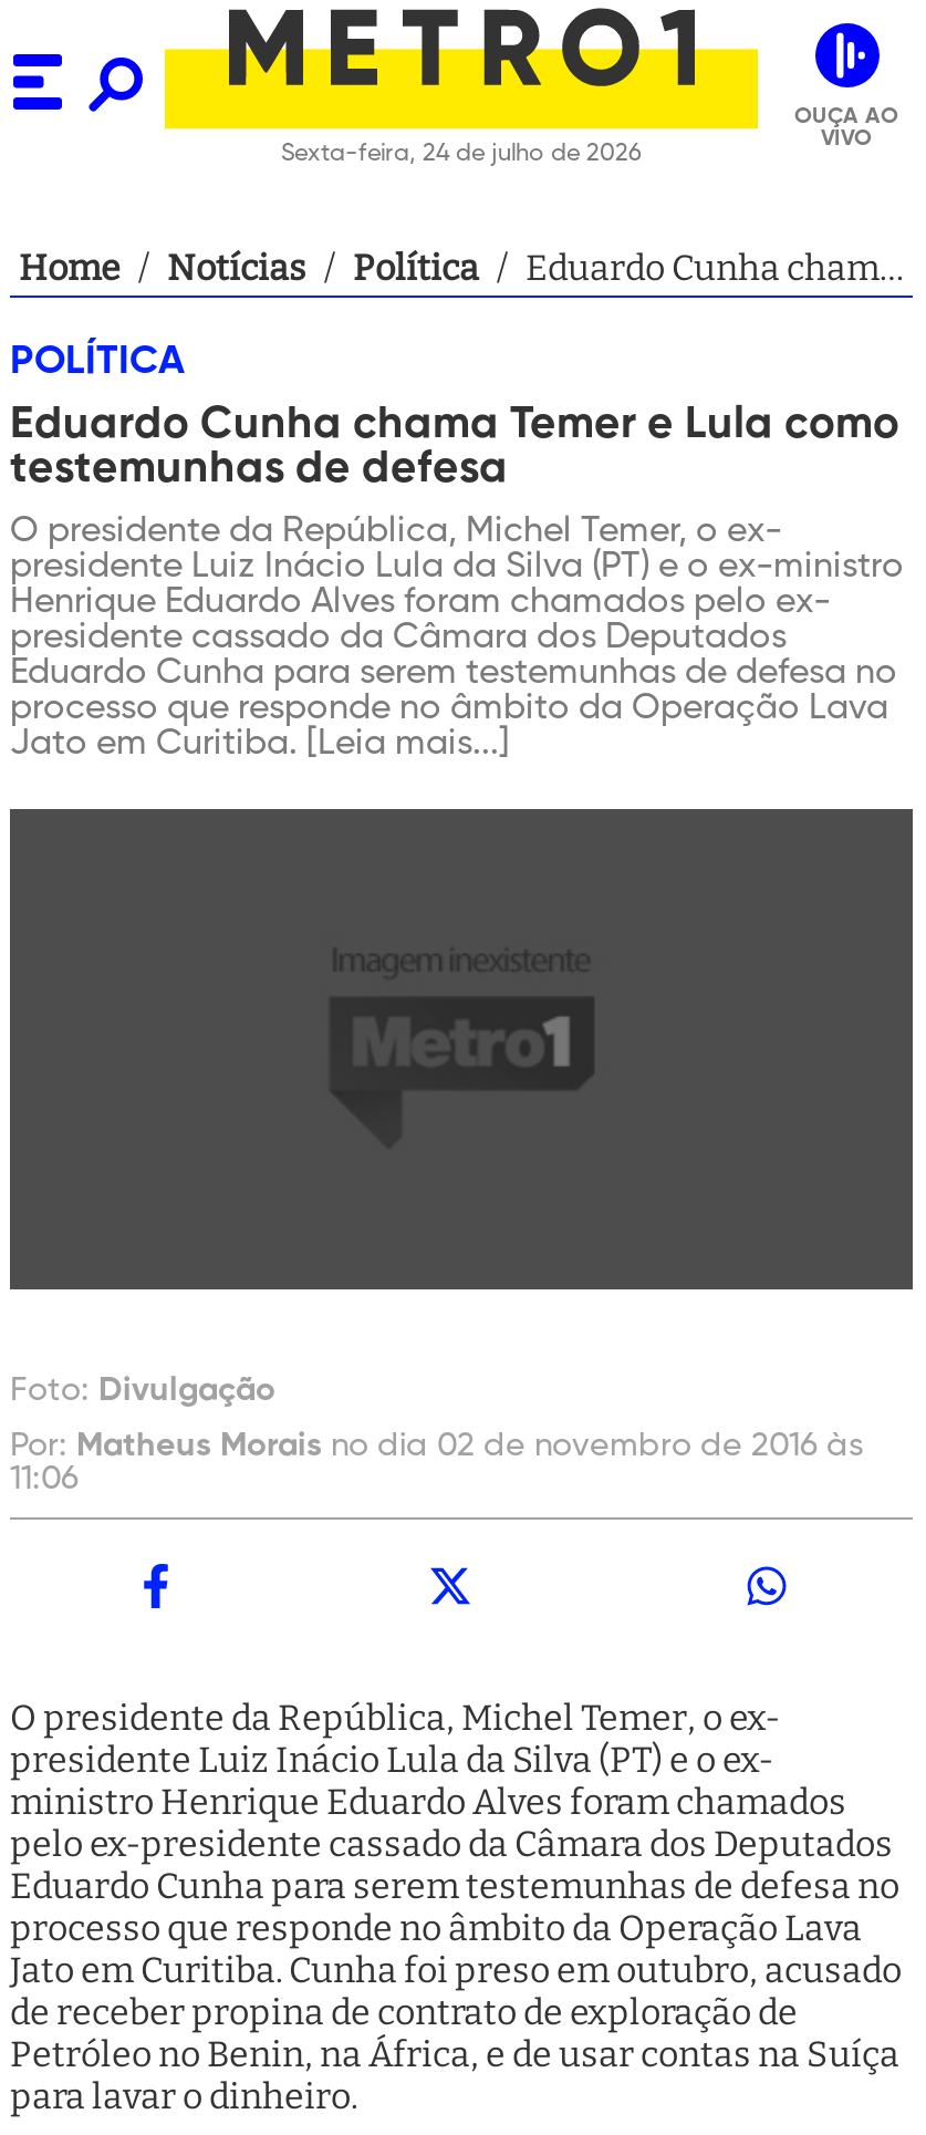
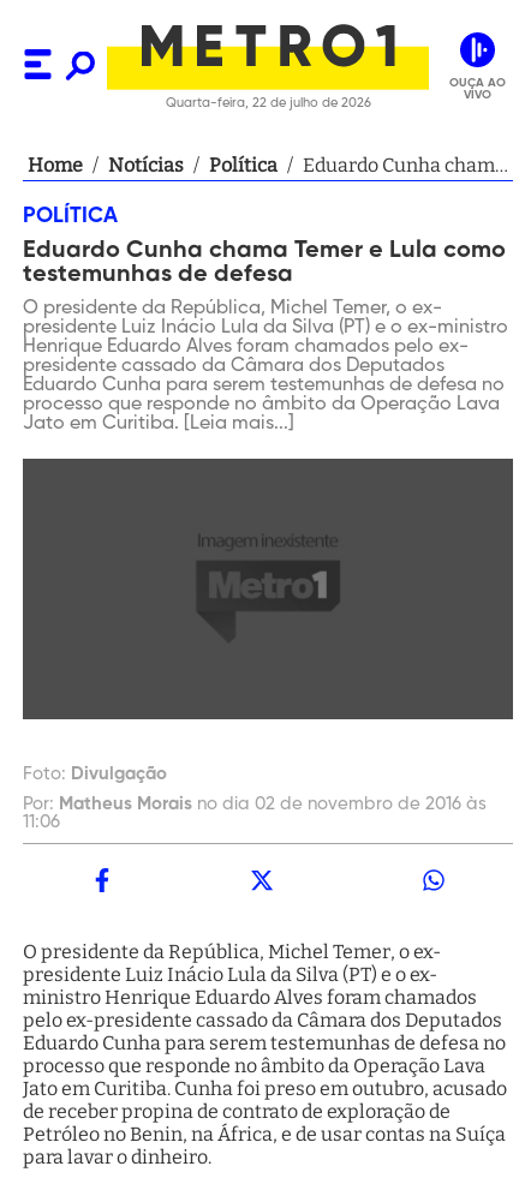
[281,141,642,165] Sexta-feira, 24 de julho de 2026 -> [165,96,371,109] Quarta-feira, 22 de julho de 2026

